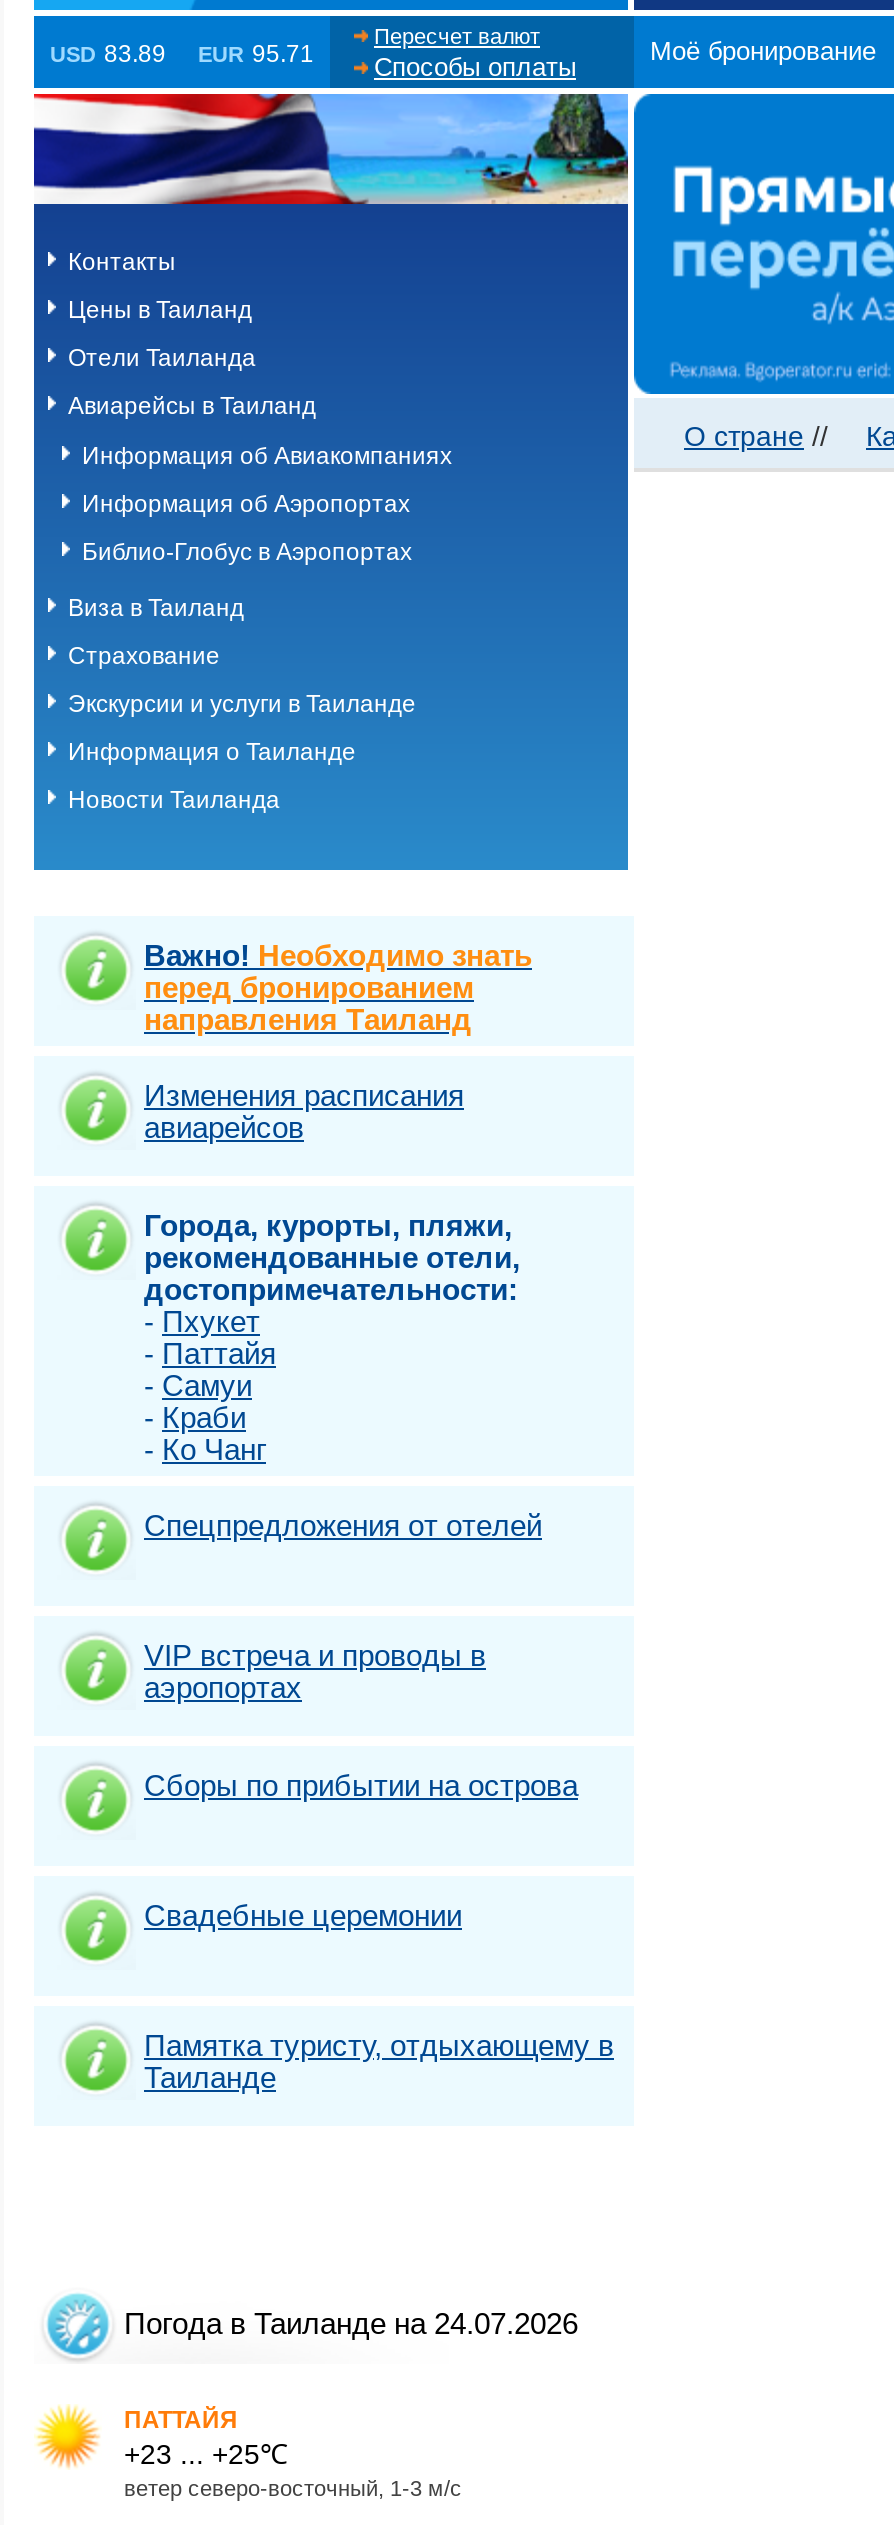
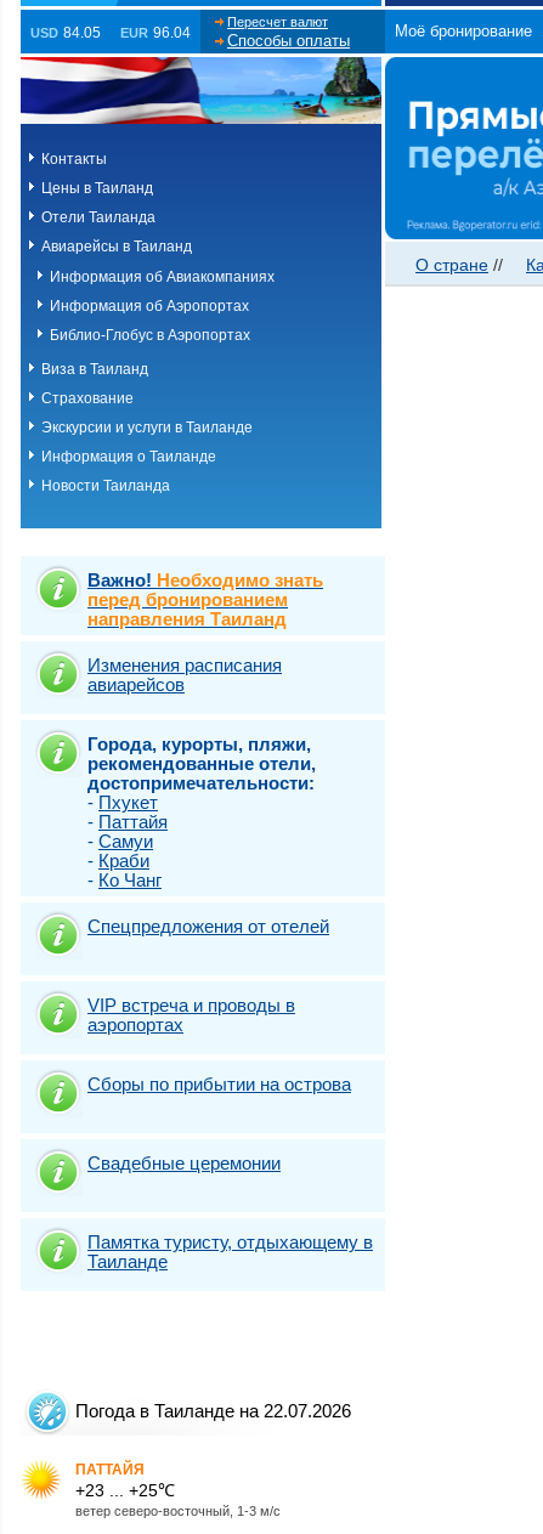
[50,40,166,68] USD 83.89 -> [30,24,101,41] USD 84.05
[198,40,314,68] EUR 95.71 -> [120,24,191,41] EUR 96.04
[124,2306,578,2340] Погода в Таиланде на 24.07.2026 -> [75,1400,351,1421] Погода в Таиланде на 22.07.2026

